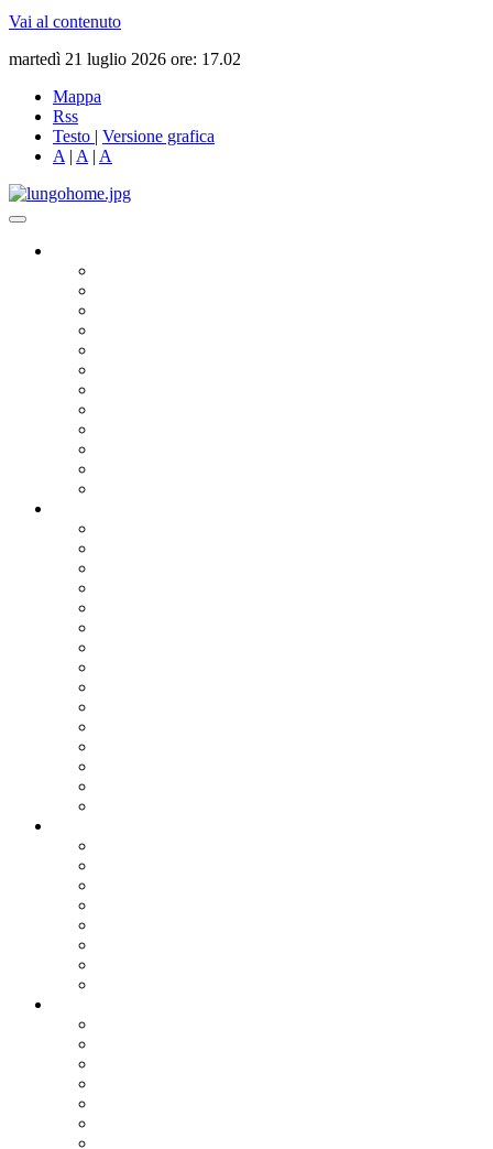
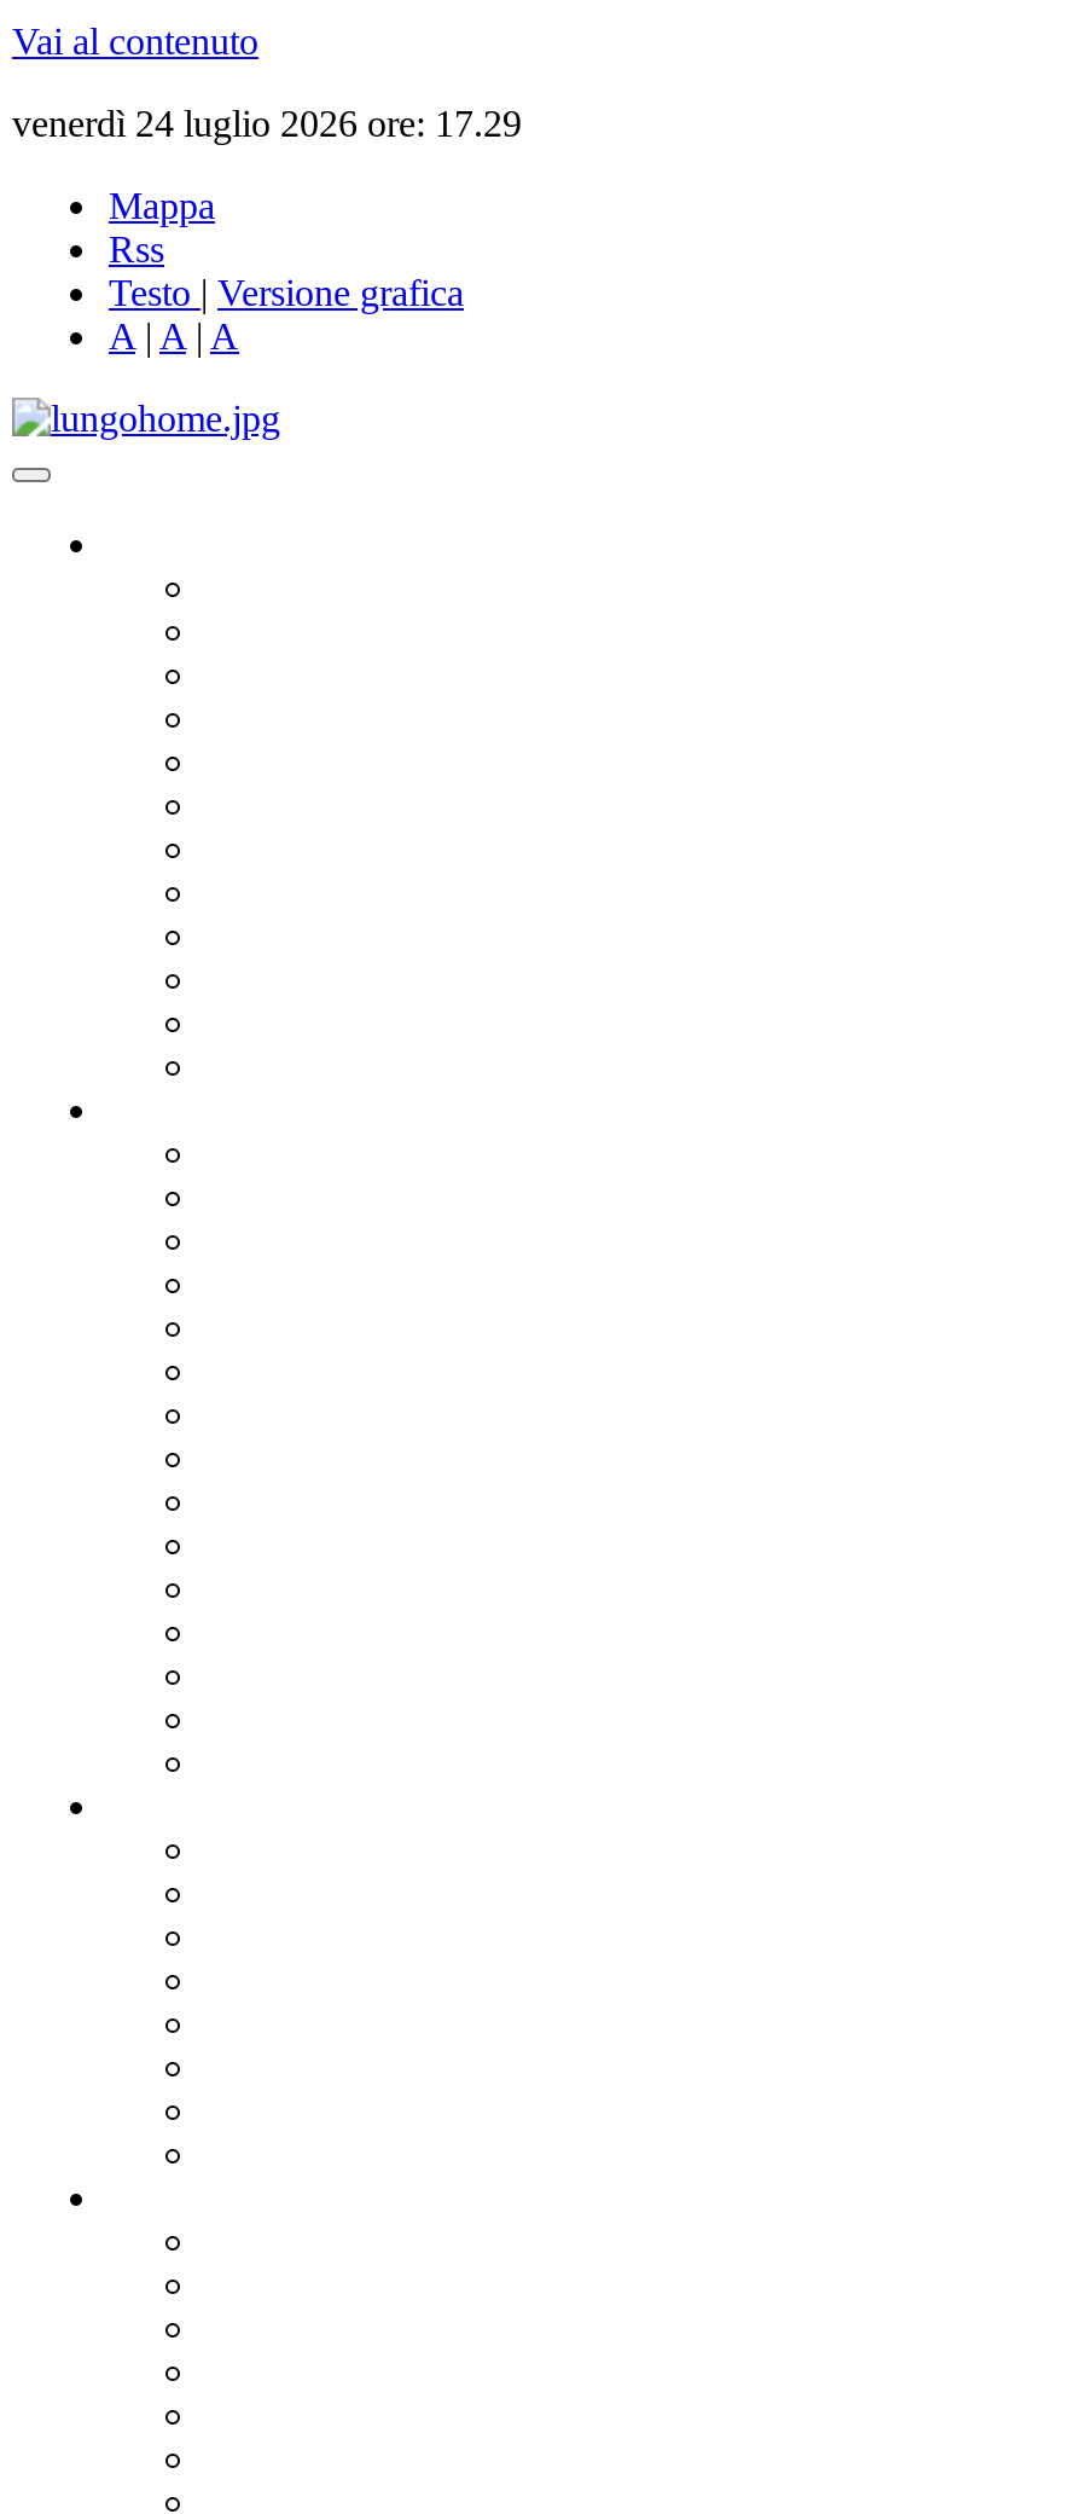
[9,49,241,68] martedì 21 luglio 2026 ore: 17.02 -> [12,102,522,143] venerdì 24 luglio 2026 ore: 17.29

